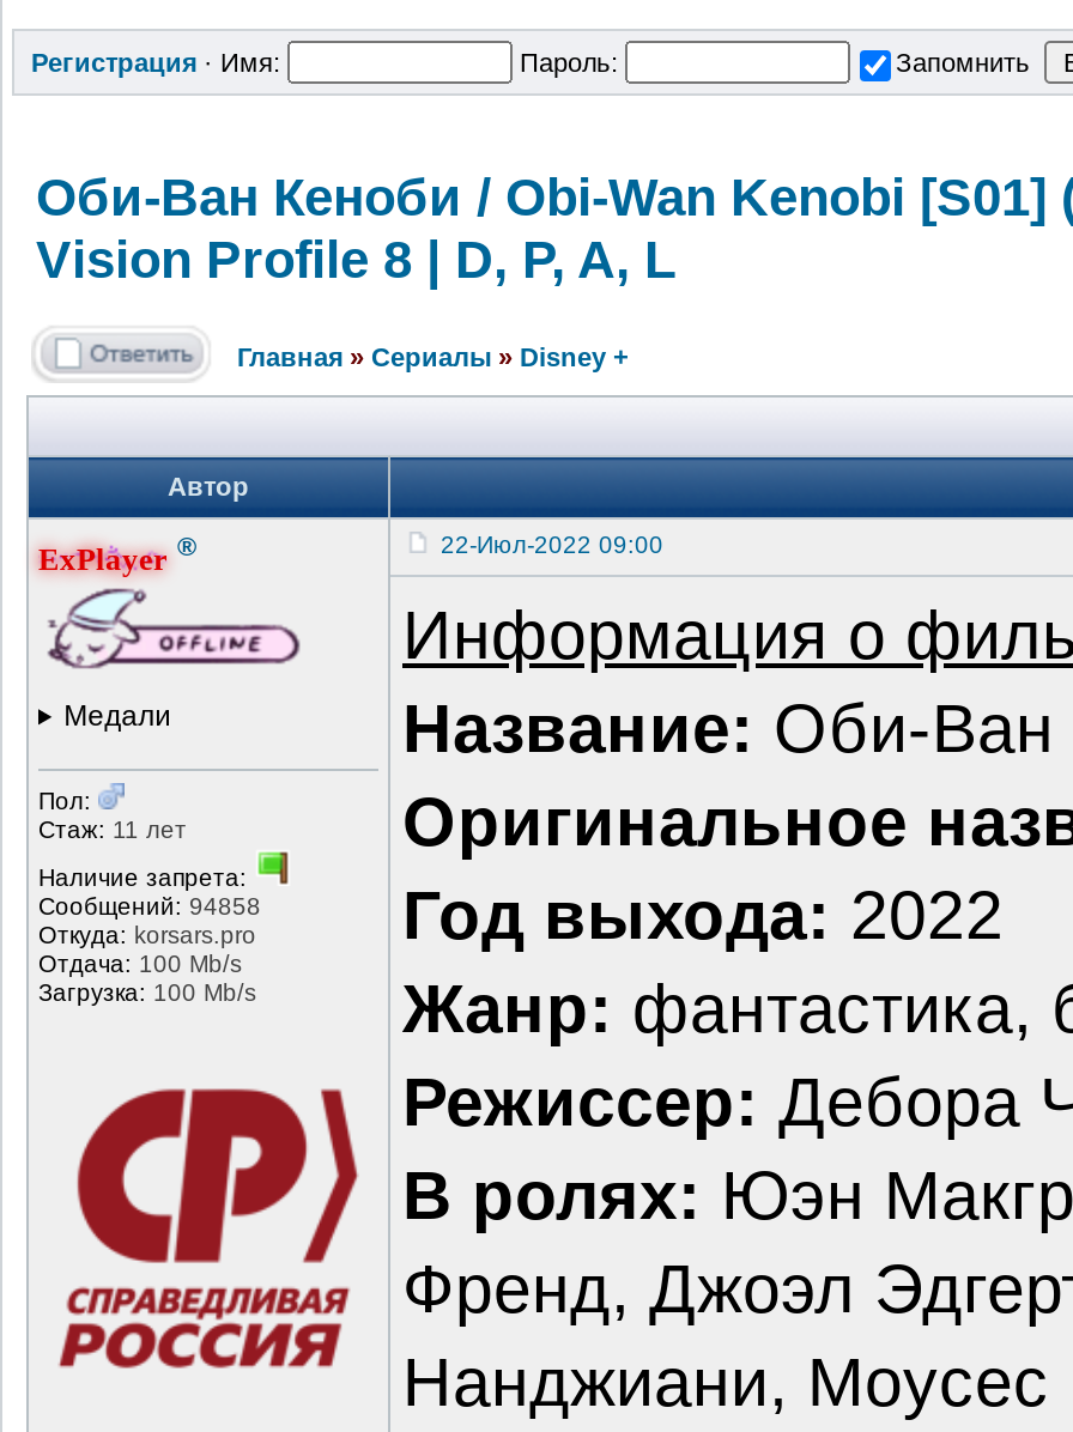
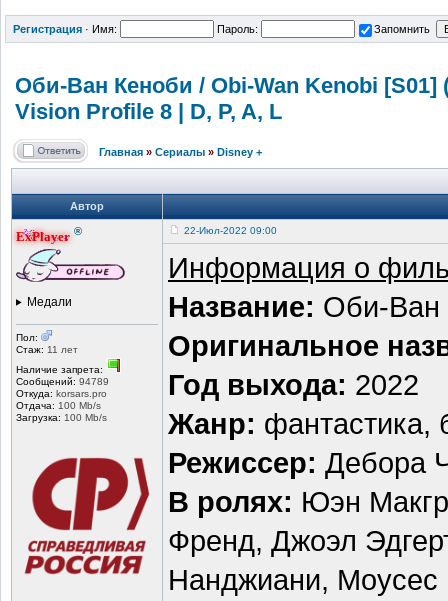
[38,892,261,919] Сообщений: 94858 -> [16,376,109,387] Сообщений: 94789

